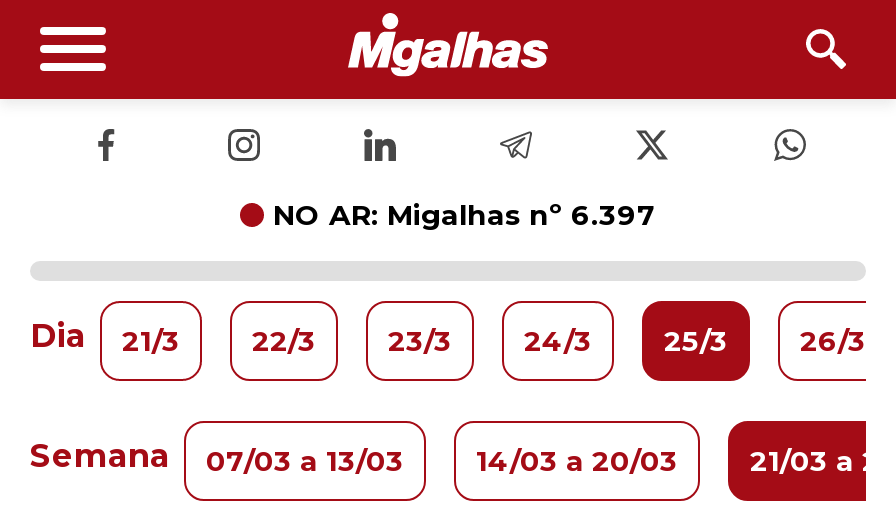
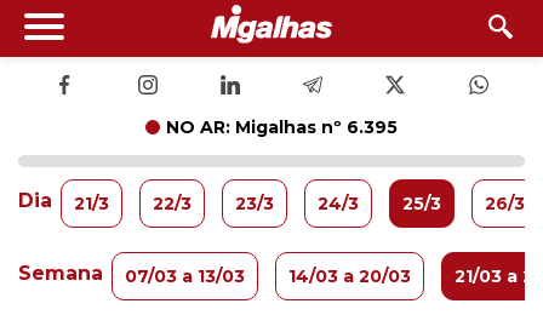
[273,197,657,233] NO AR: Migalhas nº 6.397 -> [166,116,398,138] NO AR: Migalhas nº 6.395

